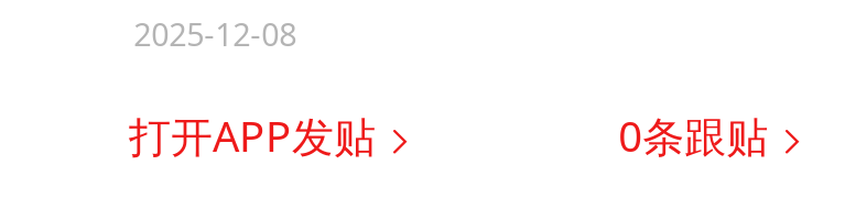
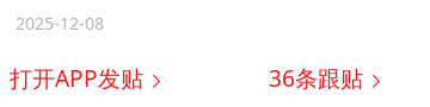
[618,108,779,165] 0条跟贴 -> [269,63,369,94] 36条跟贴

